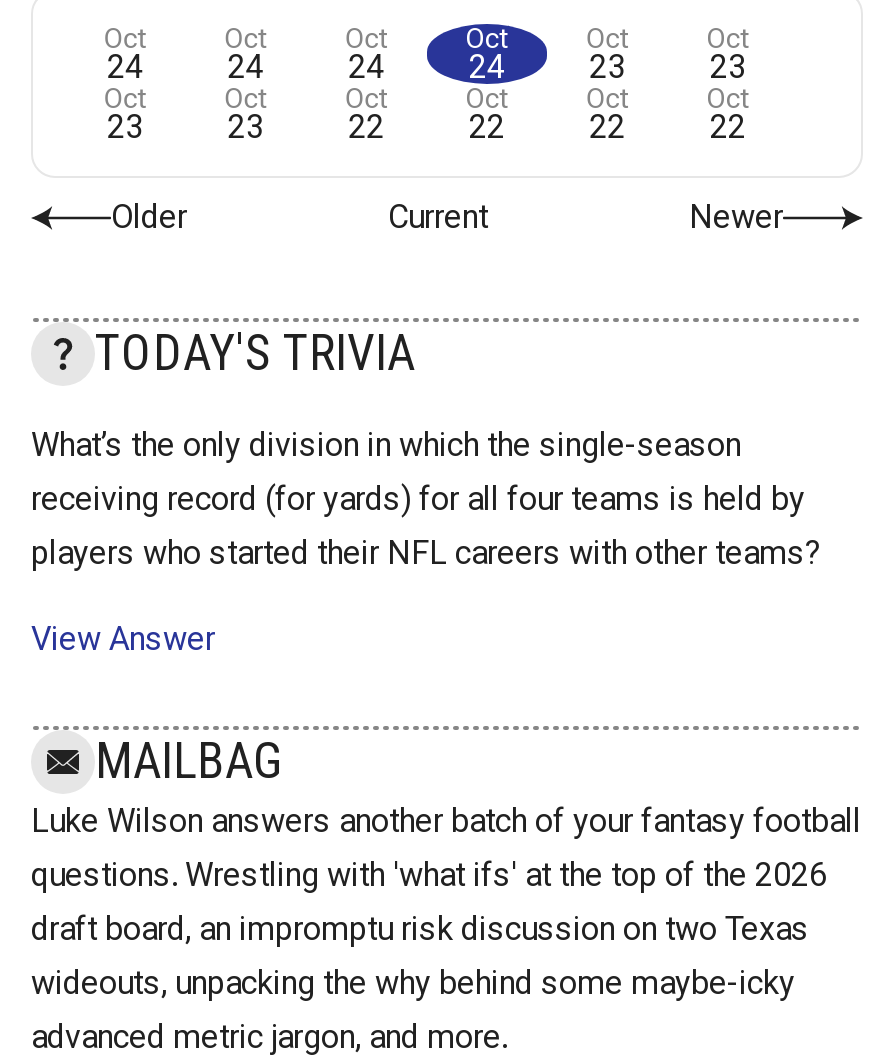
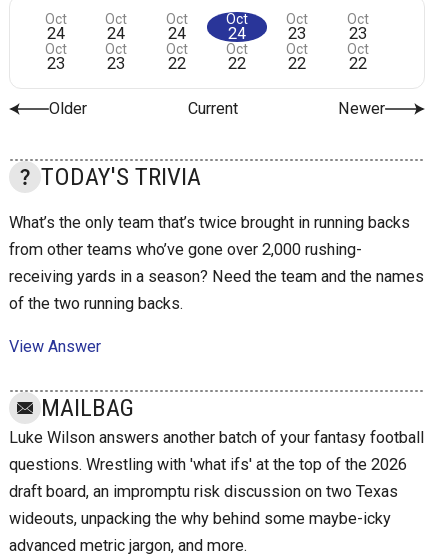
[31,425,821,571] What’s the only division in which the single-season | receiving record (for yards) for all four teams is held by | players who started their NFL careers with other teams? -> [9,213,424,313] What’s the only team that’s twice brought in running backs | from other teams who’ve gone over 2,000 rushing- | receiving yards in a season? Need the team and the names | of the two running backs.

